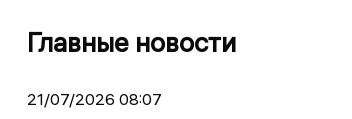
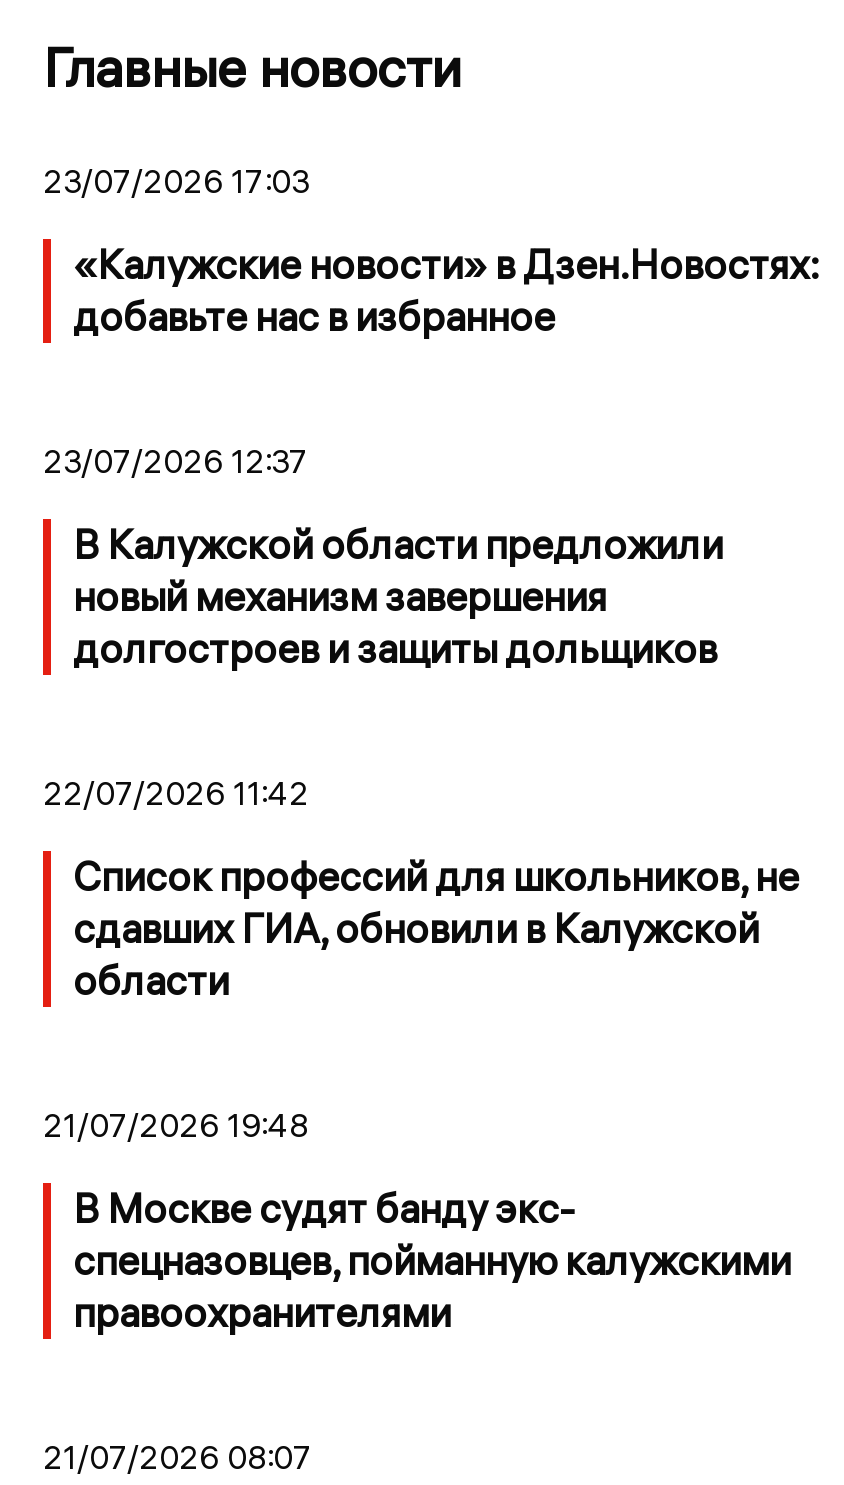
none -> [43,160,819,1336] 23/07/2026 17:03 | «Калужские новости» в Дзен.Новостях: | добавьте нас в избранное | 23/07/2026 12:37 | В Калужской области предложили | новый механизм завершения | долгостроев и защиты дольщиков | 22/07/2026 11:42 | Список профессий для школьников, не | сдавших ГИА, обновили в Калужской | области | 21/07/2026 19:48 | В Москве судят банду экс- | спецназовцев, пойманную калужскими | правоохранителями

